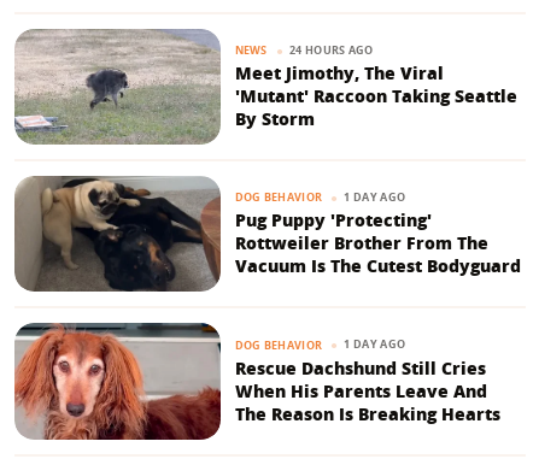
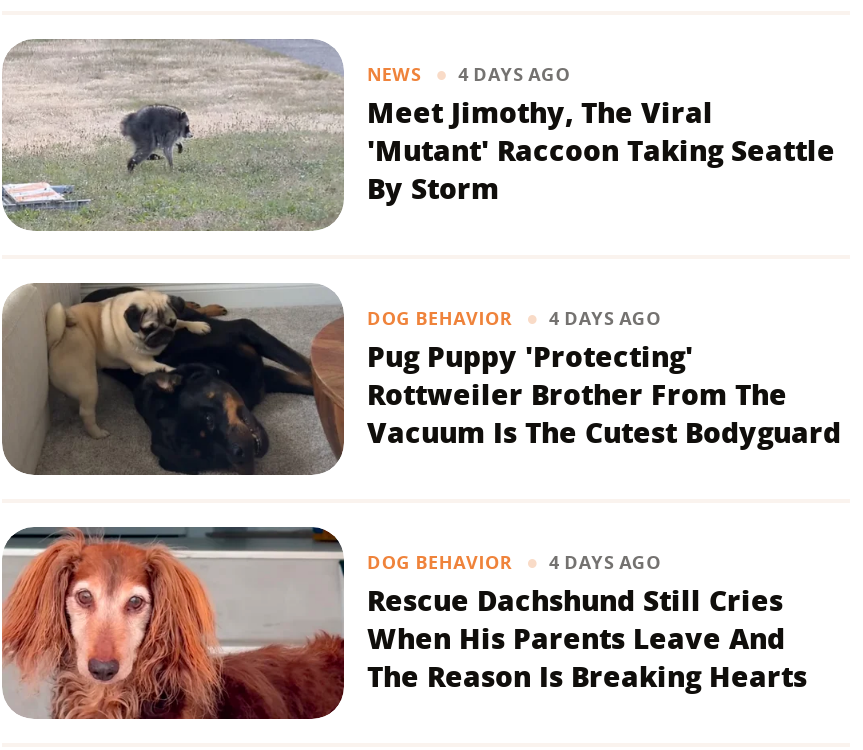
[235,42,373,58] NEWS 24 HOURS AGO -> [367,61,570,88] NEWS 4 DAYS AGO
[235,189,405,205] DOG BEHAVIOR 1 DAY AGO -> [367,305,661,332] DOG BEHAVIOR 4 DAYS AGO
[235,336,405,352] DOG BEHAVIOR 1 DAY AGO -> [367,549,661,576] DOG BEHAVIOR 4 DAYS AGO

